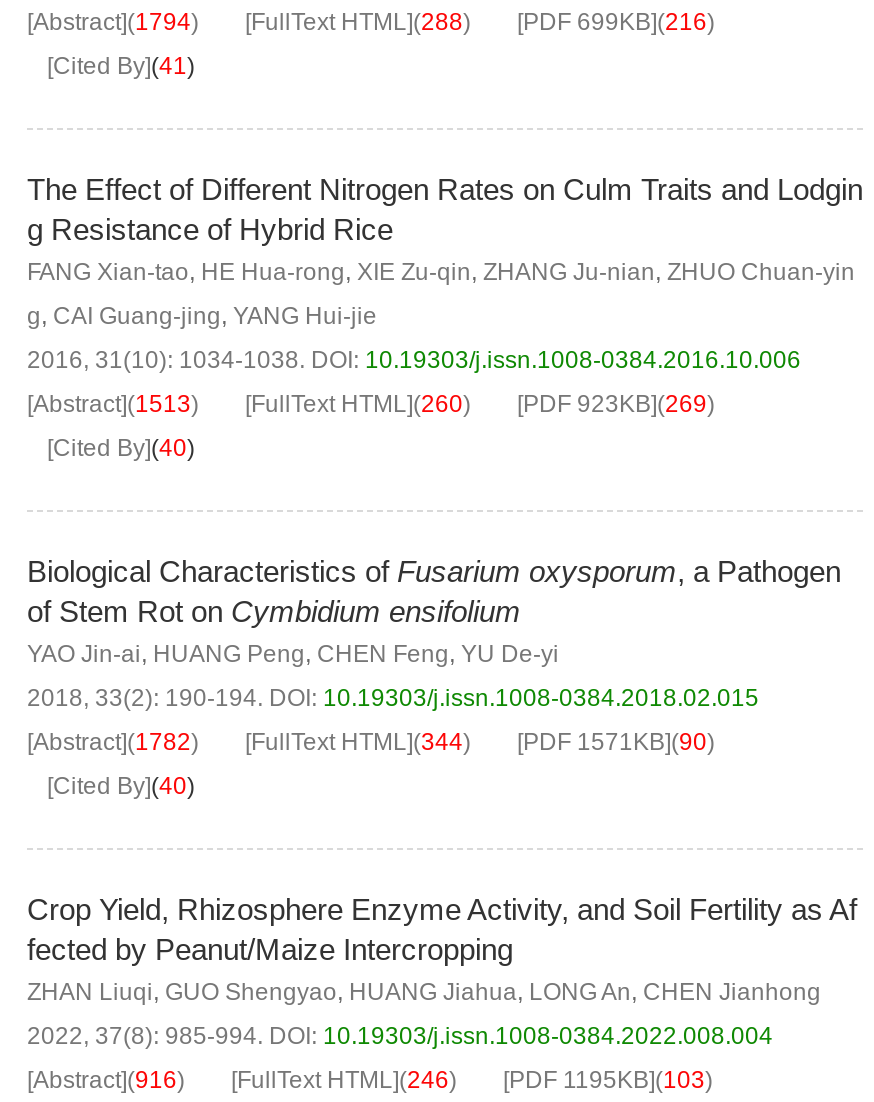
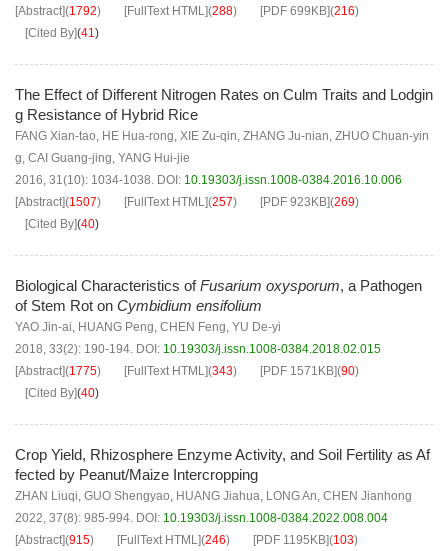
[27,8,715,36] [Abstract](1794) [FullText HTML](288) [PDF 699KB](216) -> [15,4,359,18] [Abstract](1792) [FullText HTML](288) [PDF 699KB](216)
[27,390,199,418] [Abstract](1513) -> [15,195,101,209] [Abstract](1507)
[245,390,471,418] [FullText HTML](260) -> [124,195,237,209] [FullText HTML](257)
[27,728,199,756] [Abstract](1782) -> [15,364,101,378] [Abstract](1775)
[245,728,471,756] [FullText HTML](344) -> [124,364,237,378] [FullText HTML](343)
[27,1066,713,1094] [Abstract](916) [FullText HTML](246) [PDF 1195KB](103) -> [15,533,358,547] [Abstract](915) [FullText HTML](246) [PDF 1195KB](103)

